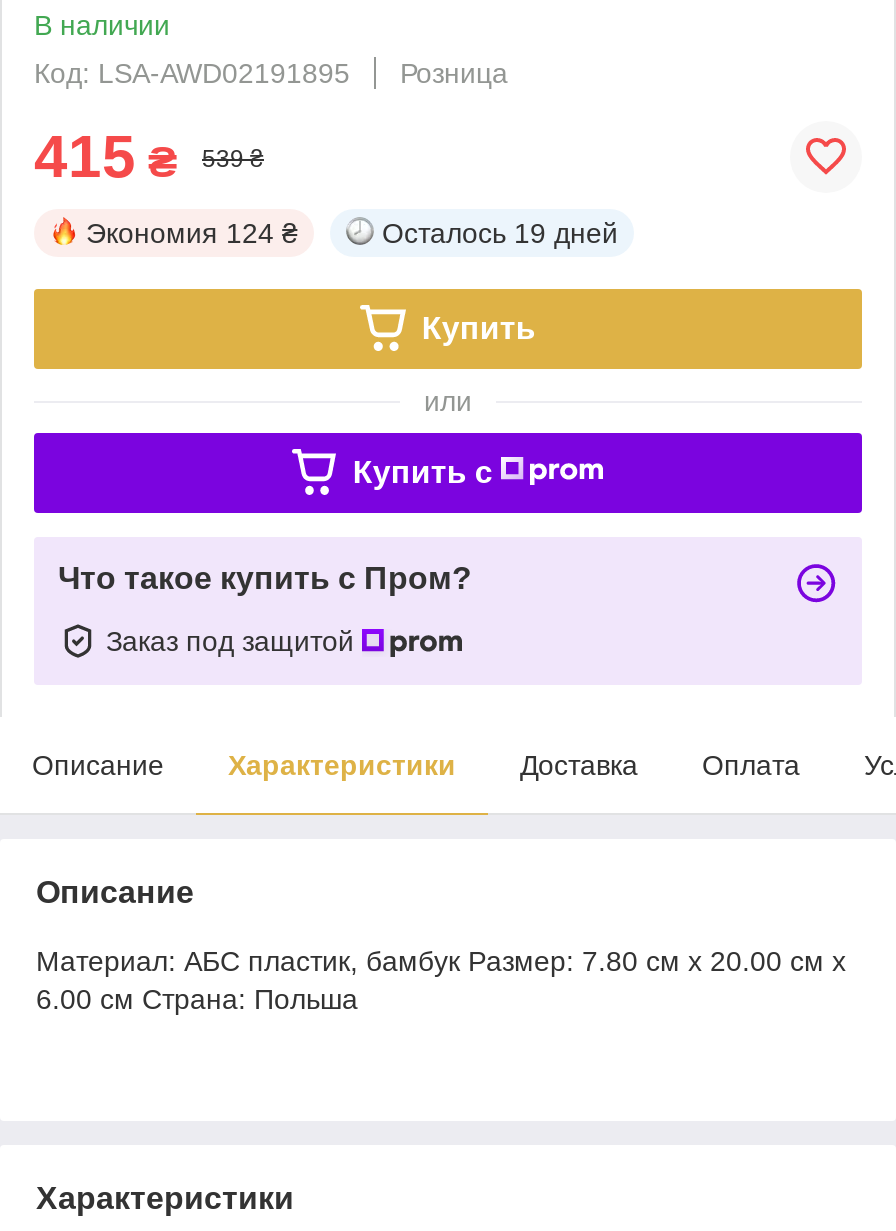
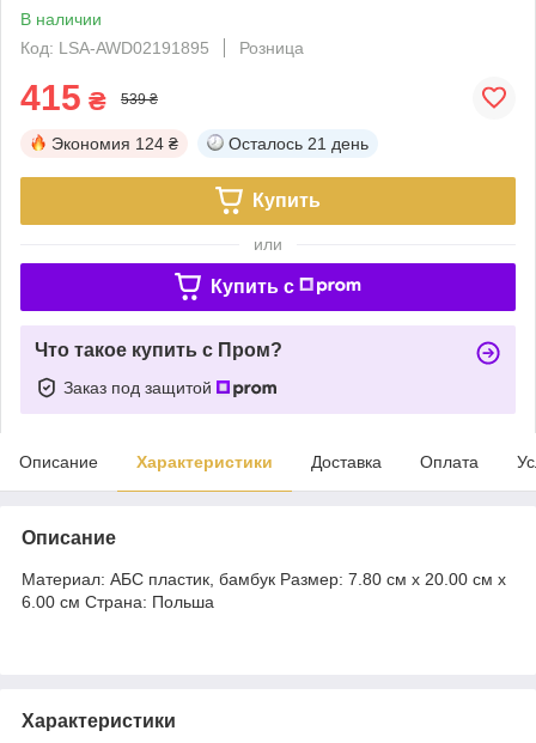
[382,217,618,249] Осталось 19 дней -> [229,134,368,153] Осталось 21 день

